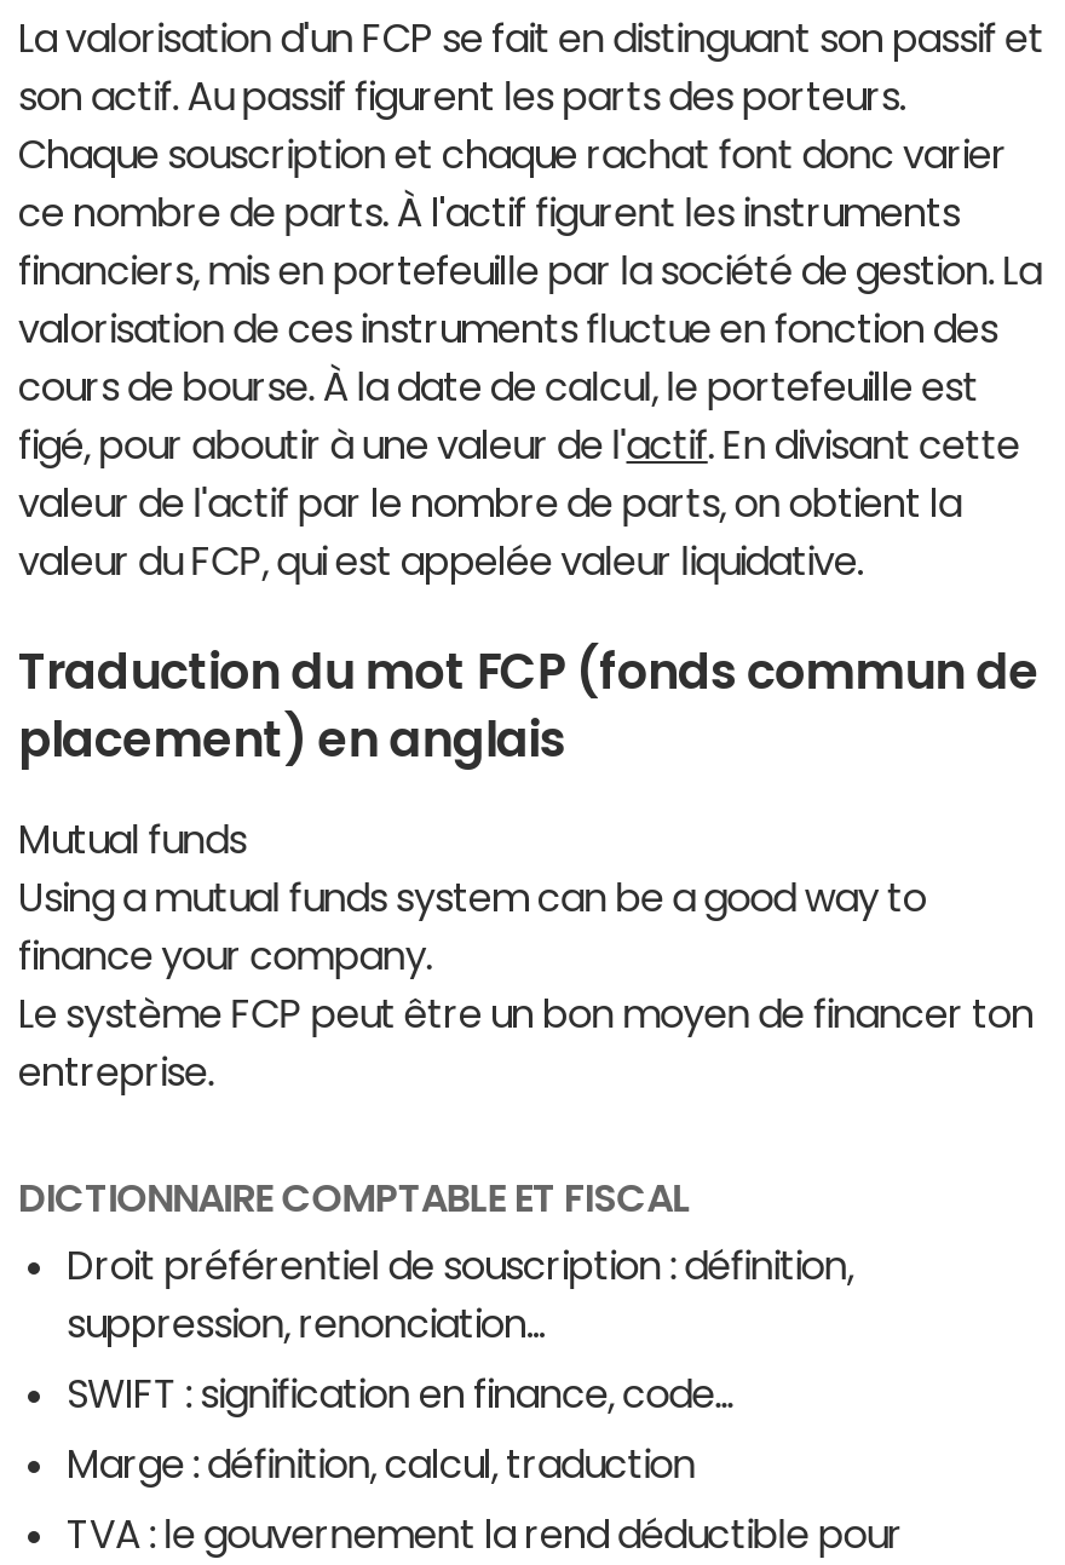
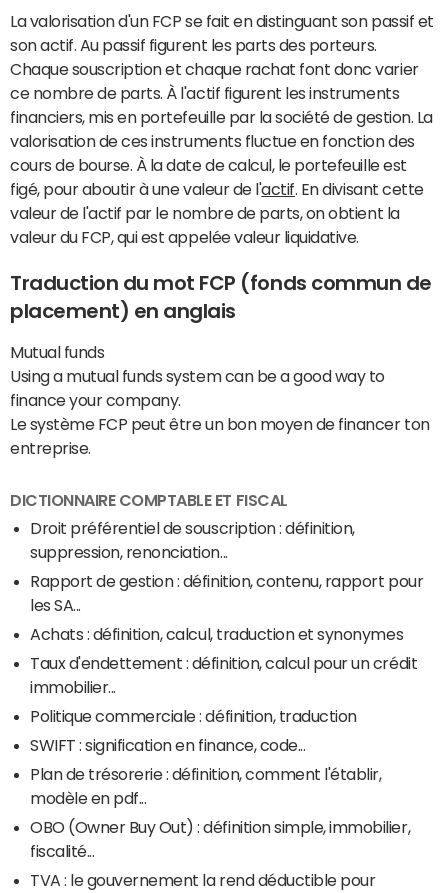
none -> [30,573,423,724] Rapport de gestion : définition, contenu, rapport pour | les SA... | Achats : définition, calcul, traduction et synonymes | Taux d'endettement : définition, calcul pour un crédit | immobilier... | Politique commerciale : définition, traduction
[67,1445,695,1484] Marge : définition, calcul, traduction -> [30,766,410,859] Plan de trésorerie : définition, comment l'établir, | modèle en pdf... | OBO (Owner Buy Out) : définition simple, immobilier, | fiscalité...

